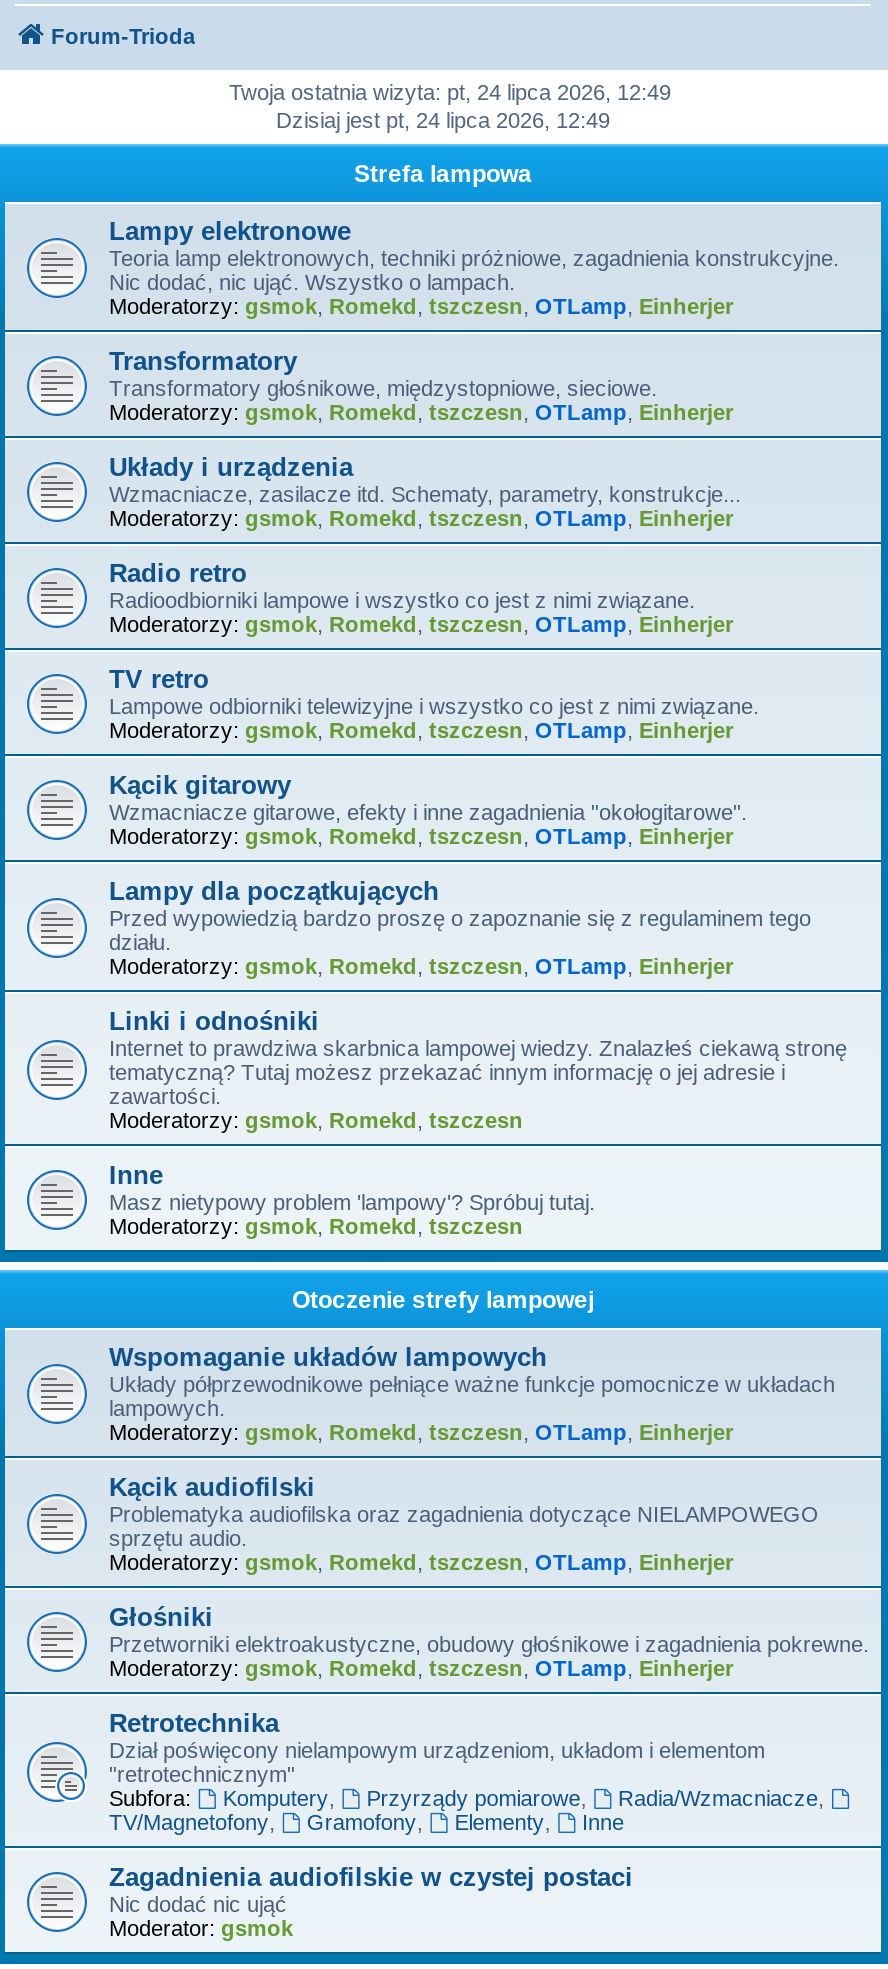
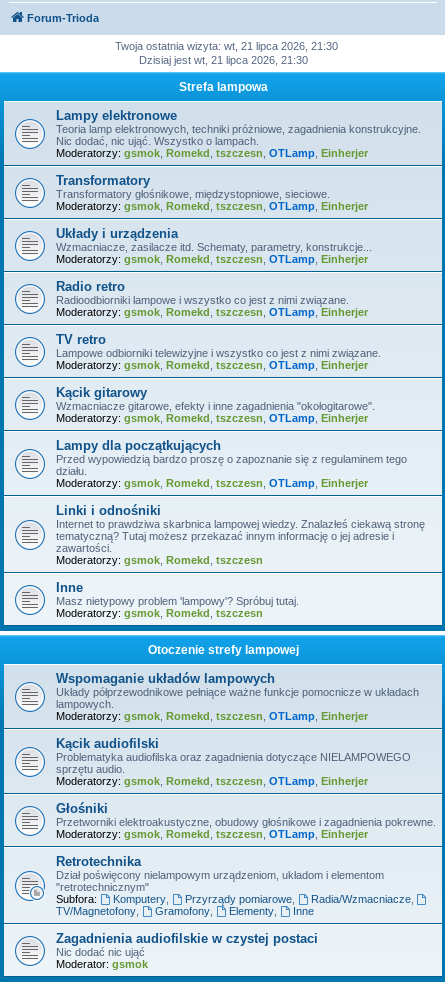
[229,80,671,104] Twoja ostatnia wizyta: pt, 24 lipca 2026, 12:49 -> [115,40,338,52] Twoja ostatnia wizyta: wt, 21 lipca 2026, 21:30
[276,108,610,132] Dzisiaj jest pt, 24 lipca 2026, 12:49 -> [138,54,307,66] Dzisiaj jest wt, 21 lipca 2026, 21:30

